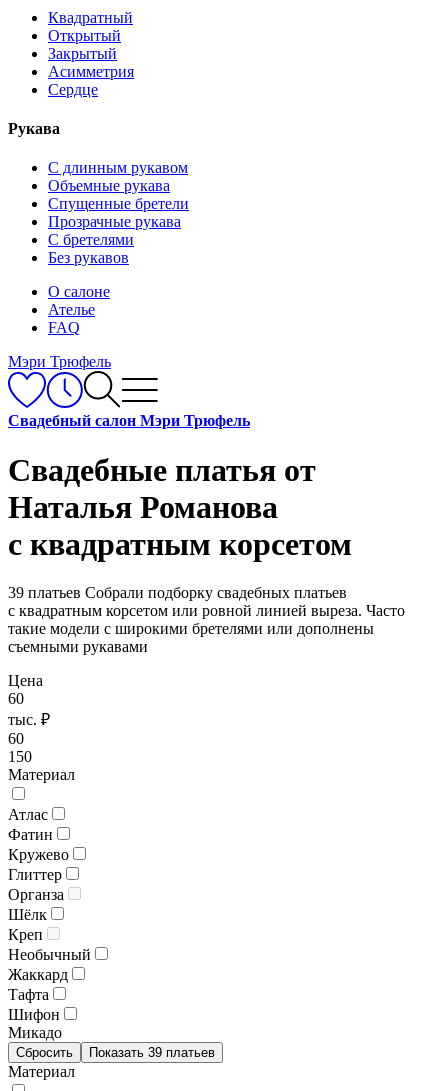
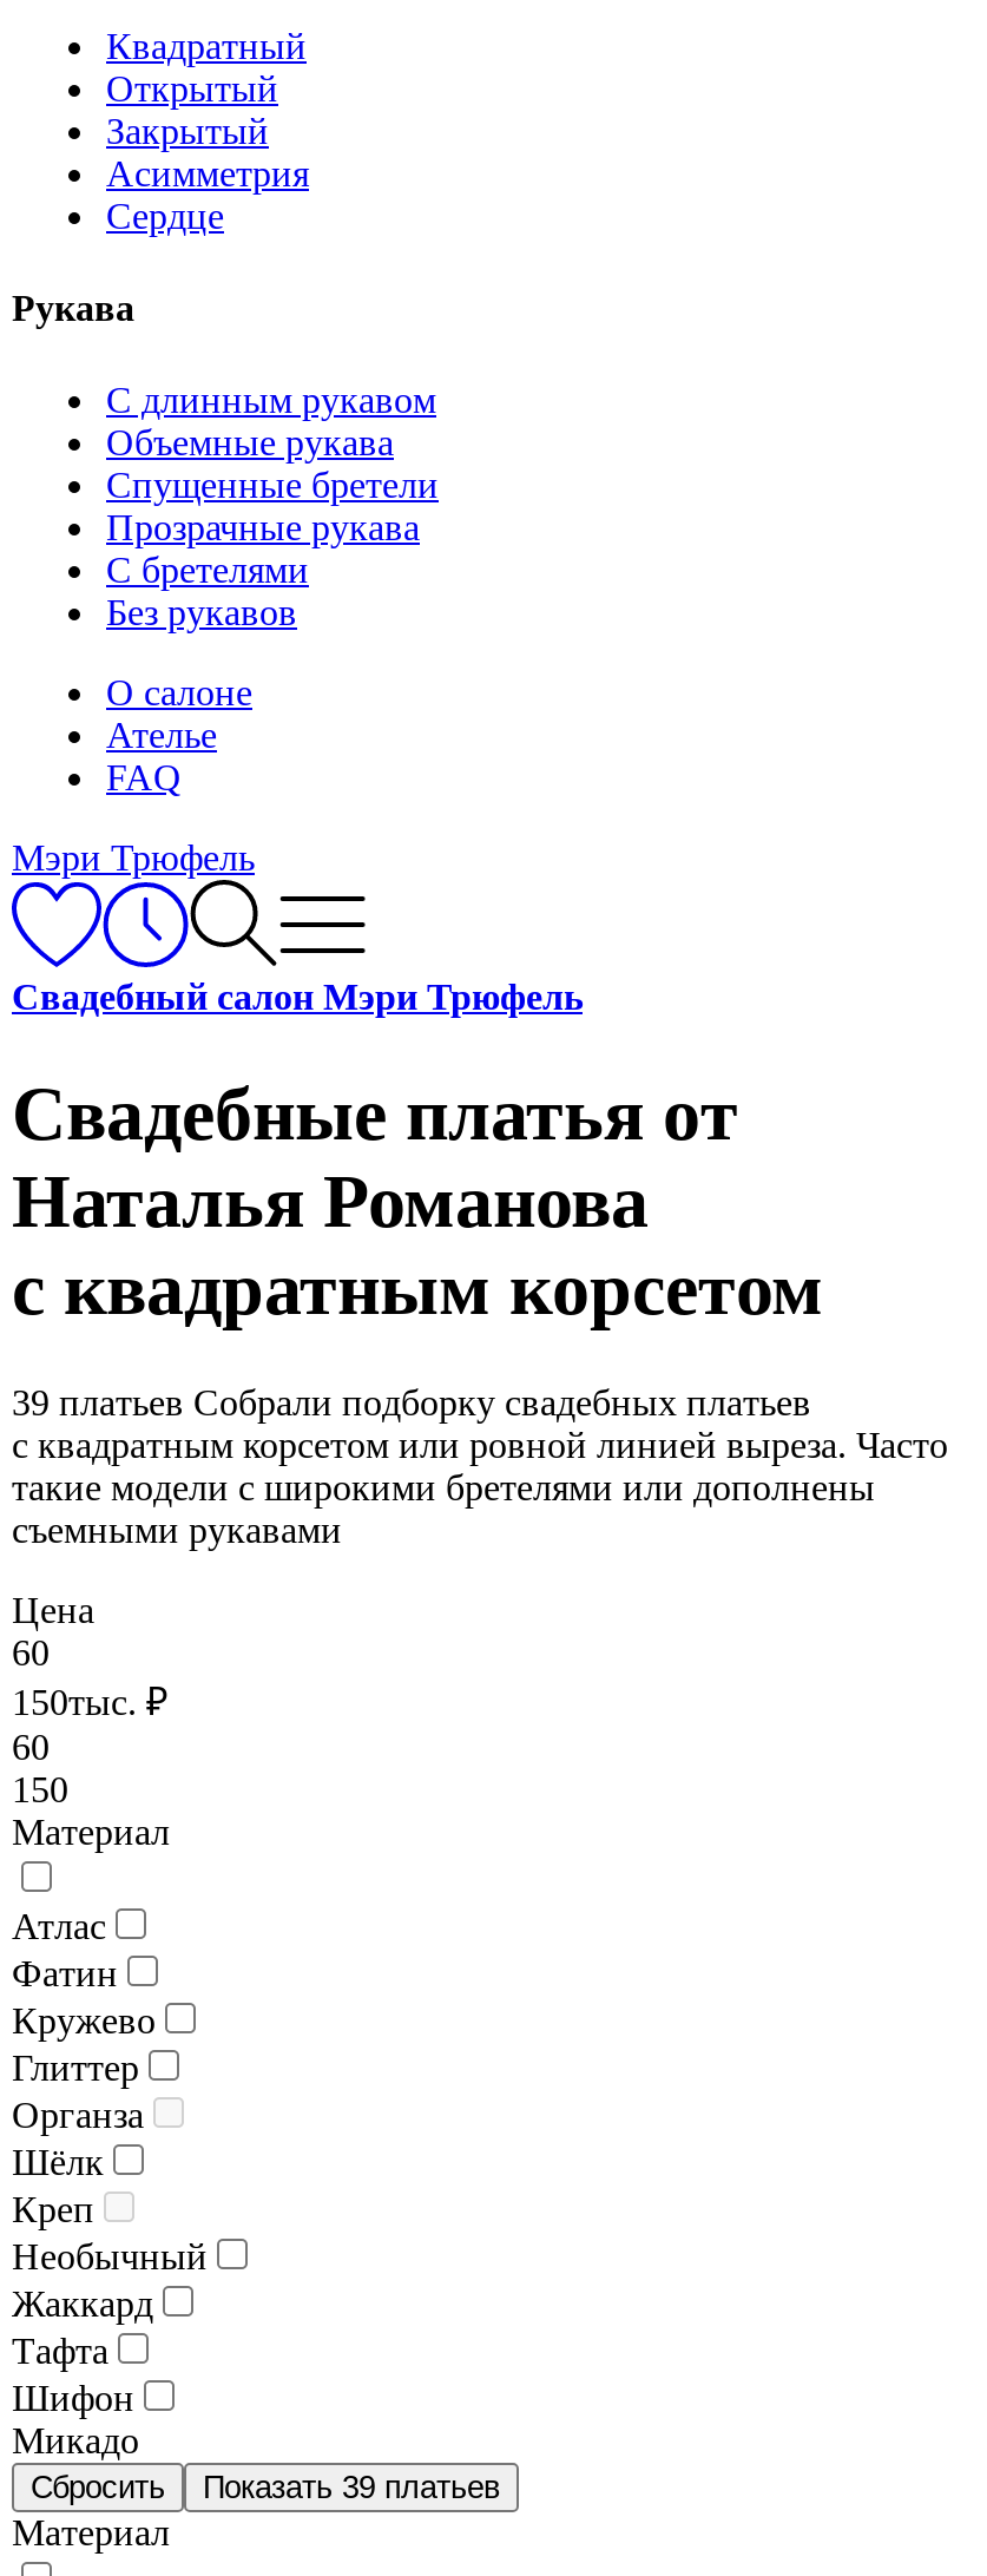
[8,711,50,728] тыс. ₽ -> [12,1682,167,1722] 150тыс. ₽

